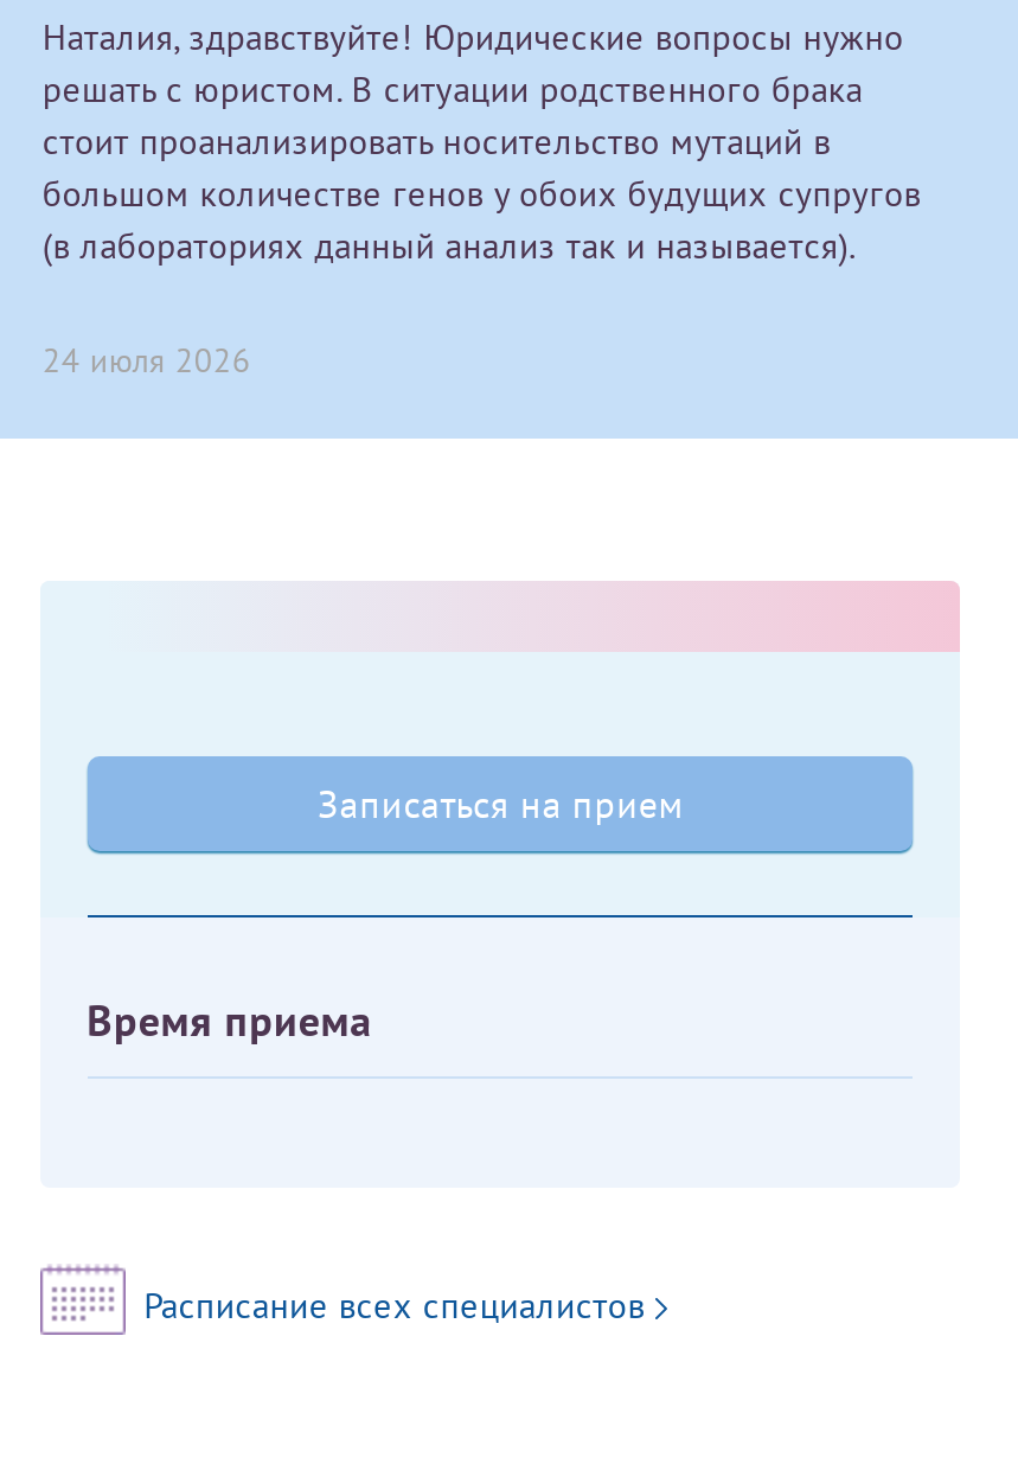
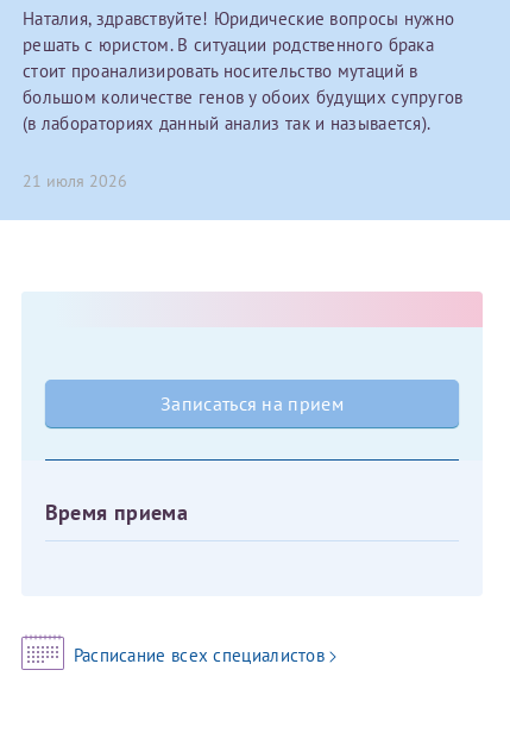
[42,339,251,382] 24 июля 2026 -> [22,170,127,192] 21 июля 2026

